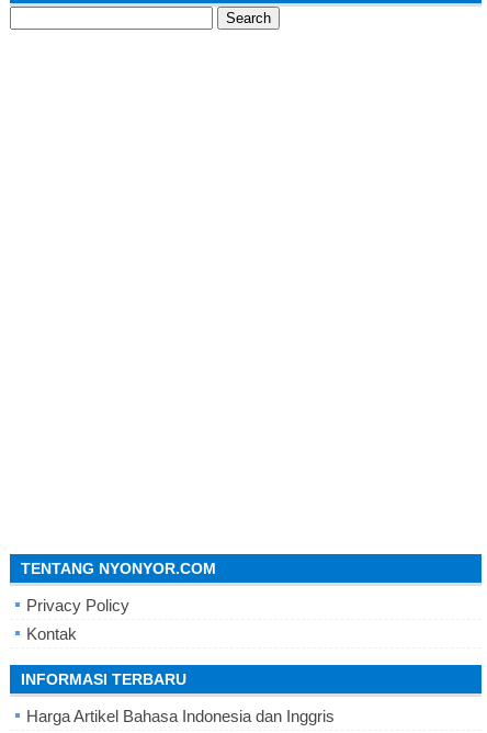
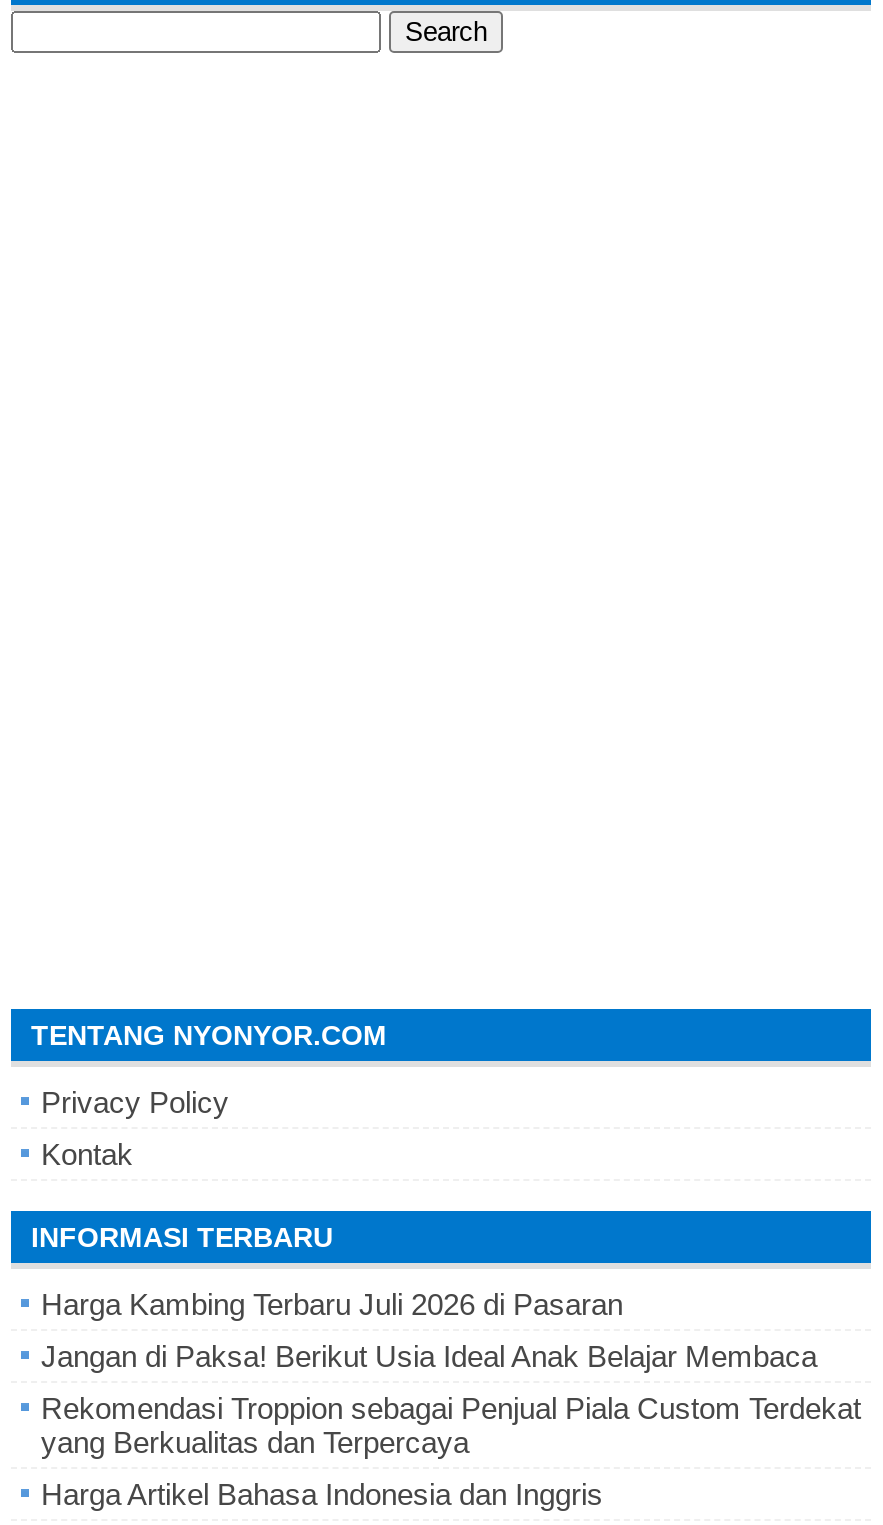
none -> [41,1287,861,1459] Harga Kambing Terbaru Juli 2026 di Pasaran | Jangan di Paksa! Berikut Usia Ideal Anak Belajar Membaca | Rekomendasi Troppion sebagai Penjual Piala Custom Terdekat | yang Berkualitas dan Terpercaya

